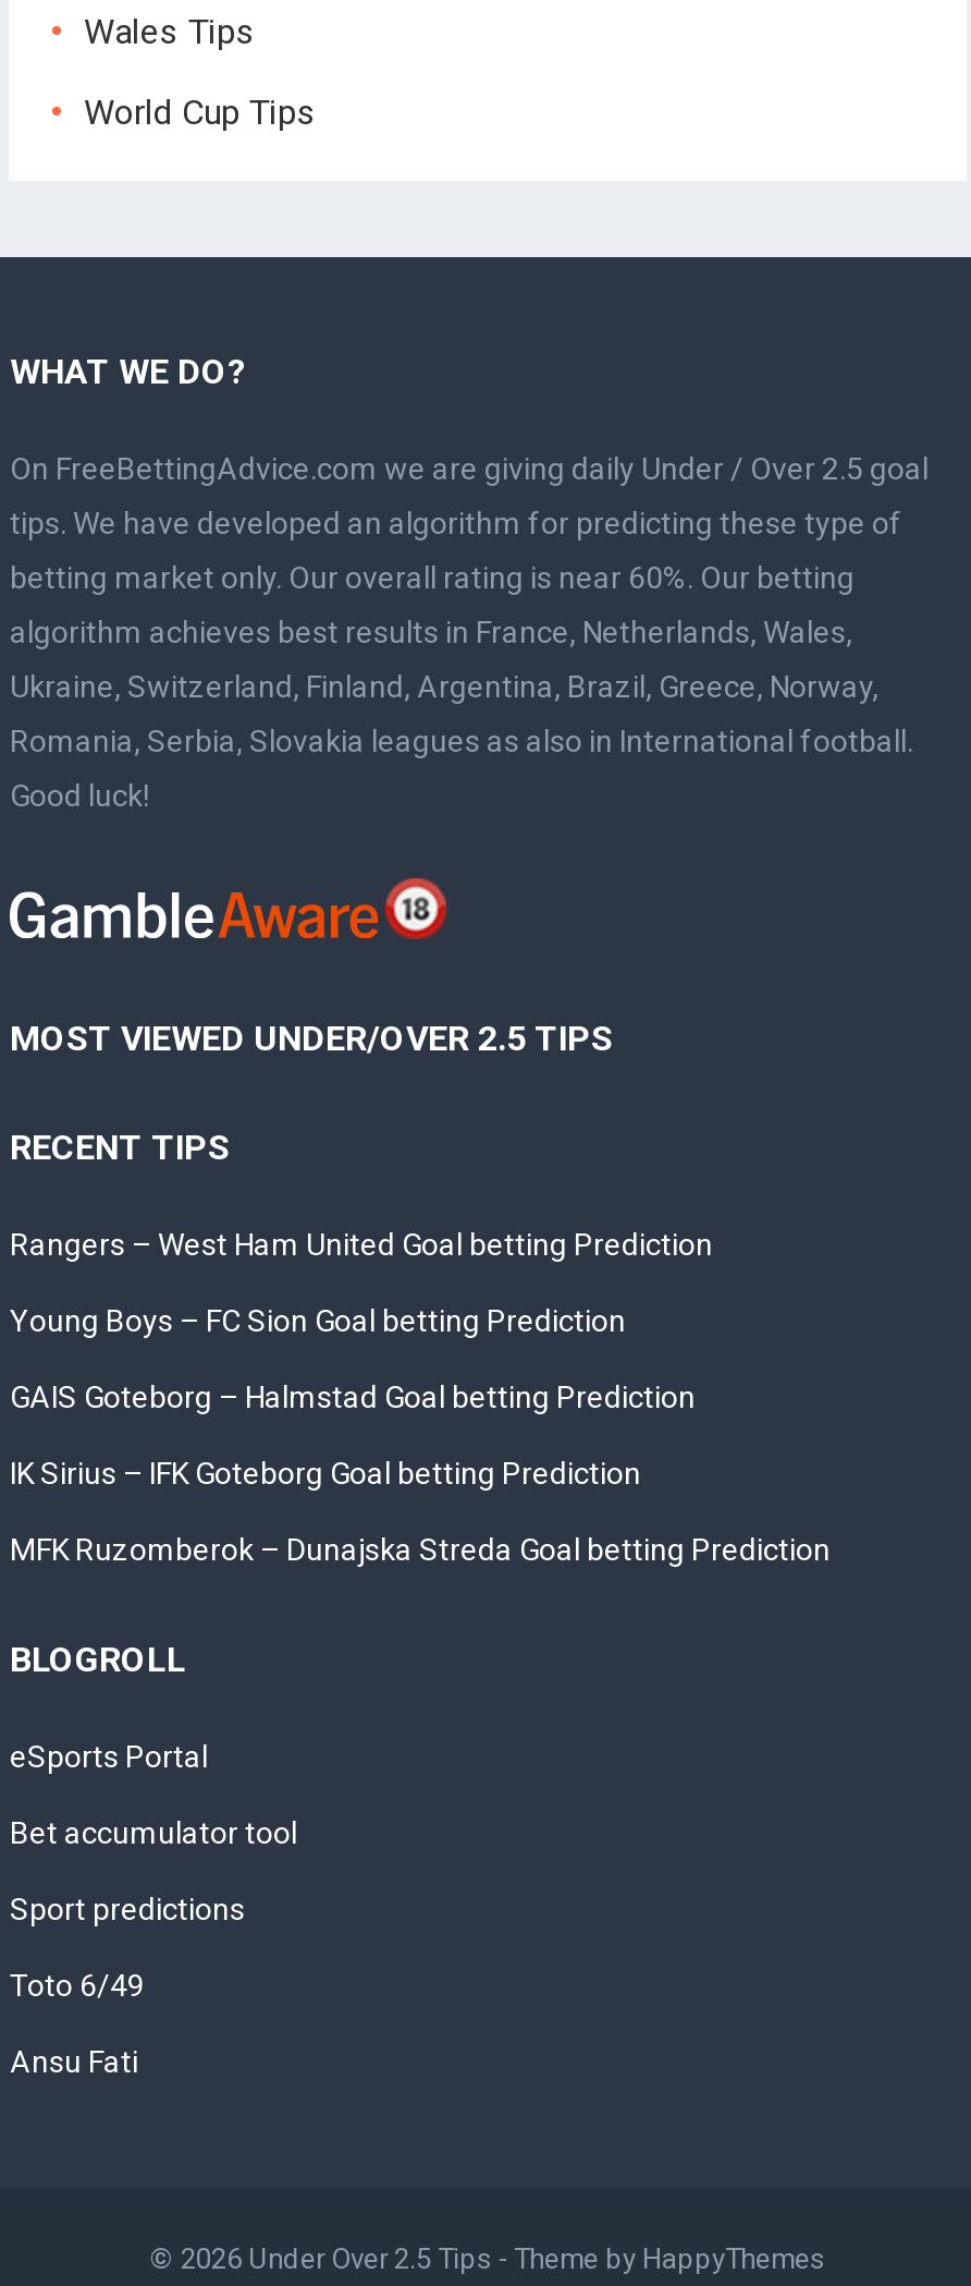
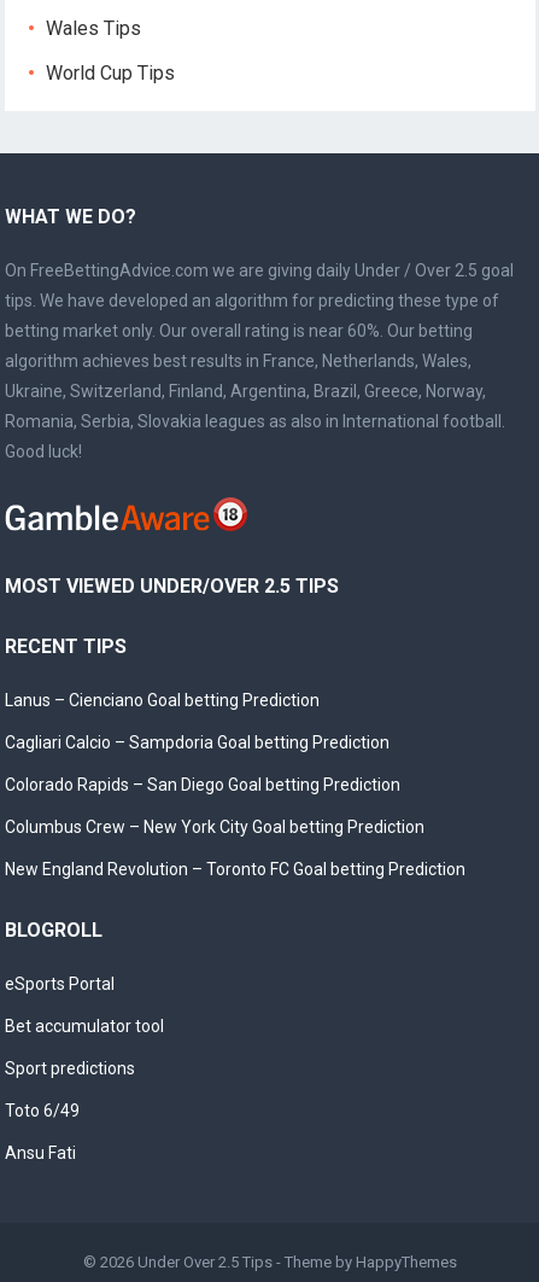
[10,1227,713,1262] Rangers – West Ham United Goal betting Prediction -> [5,690,320,710] Lanus – Cienciano Goal betting Prediction
[10,1303,626,1338] Young Boys – FC Sion Goal betting Prediction -> [5,733,390,752] Cagliari Calcio – Sampdoria Goal betting Prediction
[10,1379,696,1414] GAIS Goteborg – Halmstad Goal betting Prediction -> [5,775,401,794] Colorado Rapids – San Diego Goal betting Prediction
[10,1456,641,1491] IK Sirius – IFK Goteborg Goal betting Prediction -> [5,817,425,837] Columbus Crew – New York City Goal betting Prediction
[10,1532,831,1567] MFK Ruzomberok – Dunajska Streda Goal betting Prediction -> [5,859,466,879] New England Revolution – Toronto FC Goal betting Prediction

